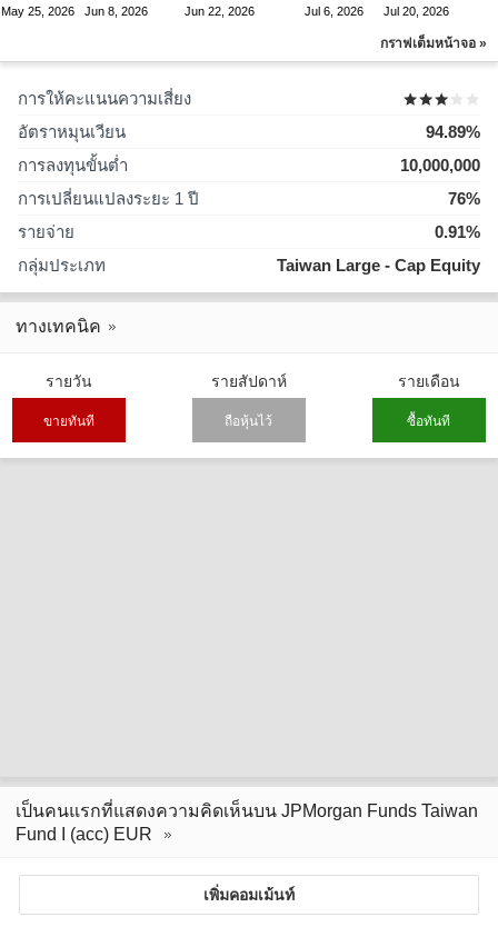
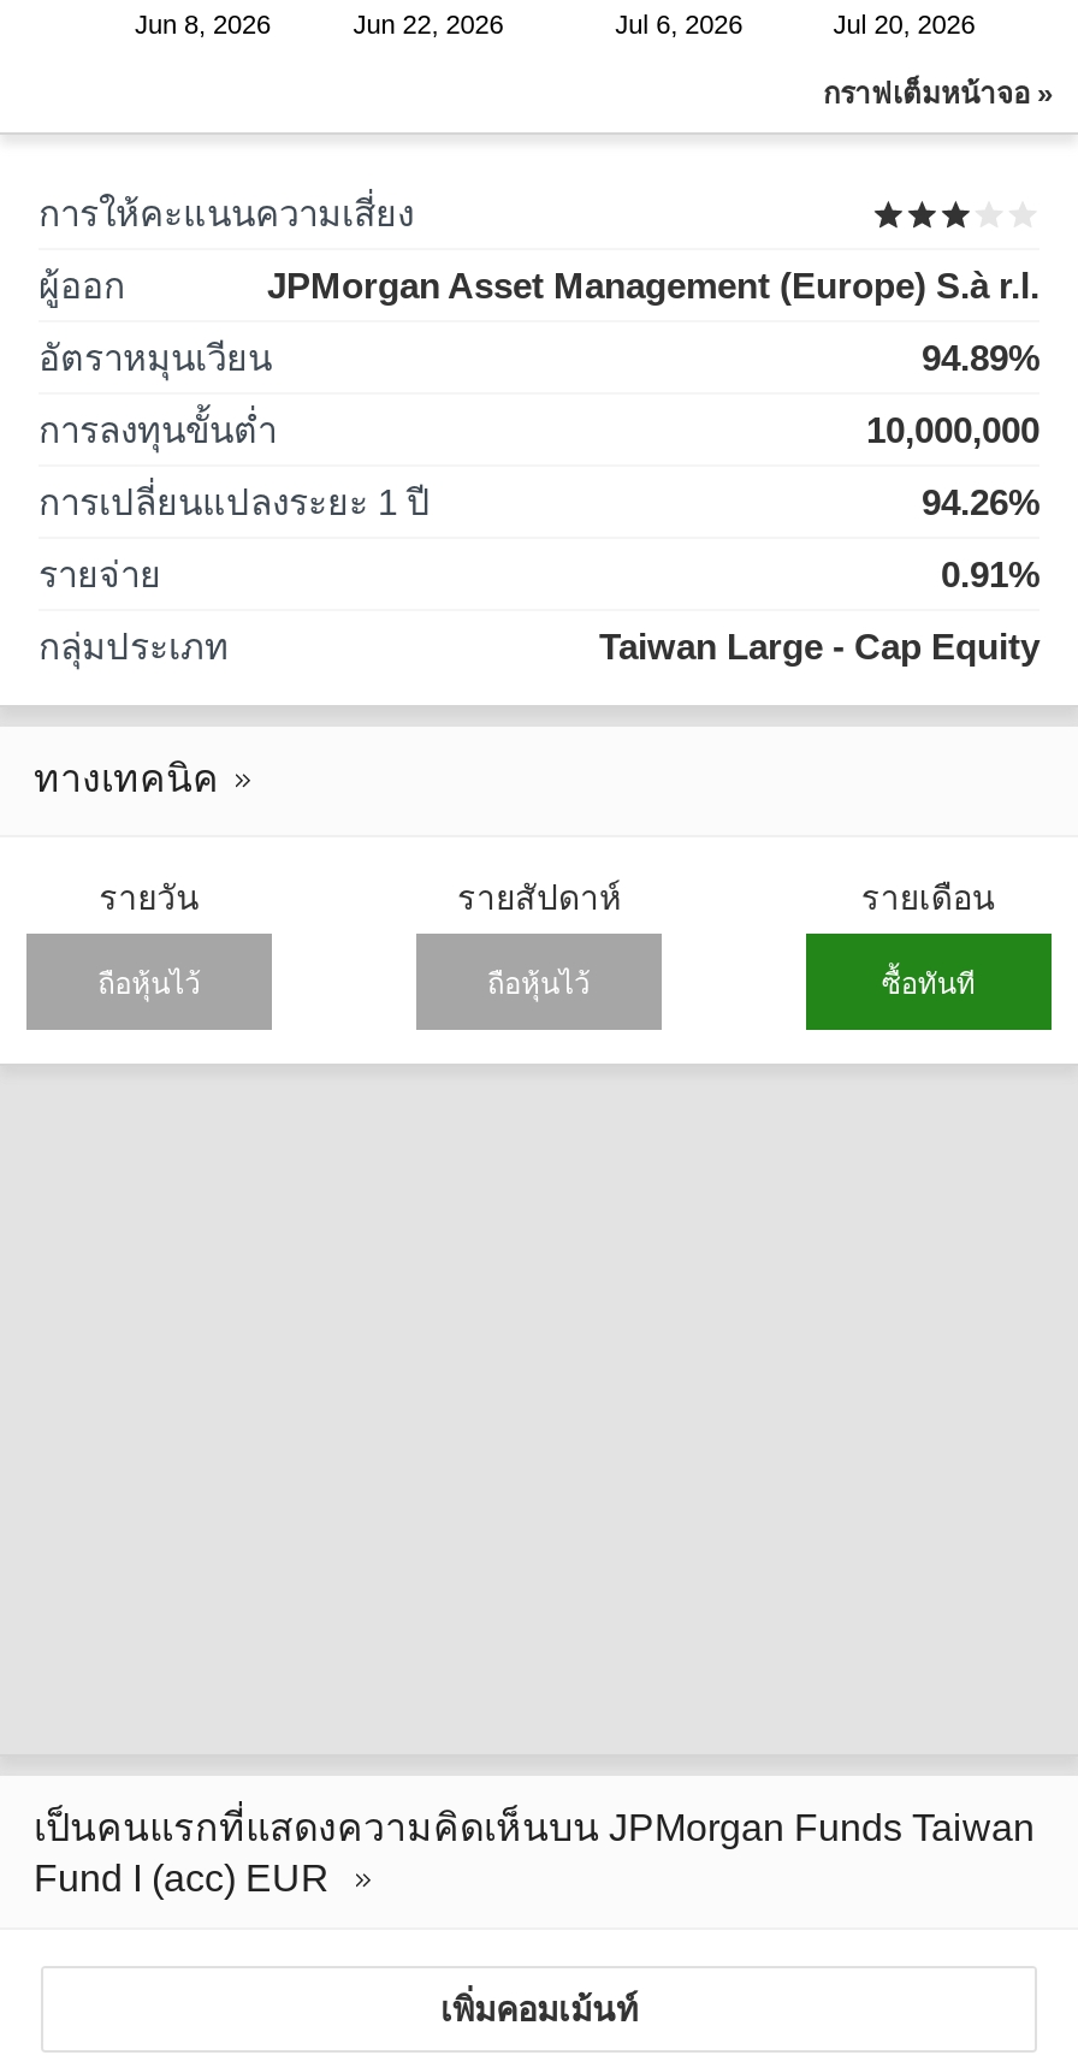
[1,4,74,18] May 25, 2026 -> none
none -> [38,265,1039,306] ผู้ออก | JPMorgan Asset Management (Europe) S.à r.l.
[448,189,480,208] 76% -> [922,481,1039,522] 94.26%
[43,413,95,428] ขายทันที -> [98,966,201,1000] ถือหุ้นไว้

